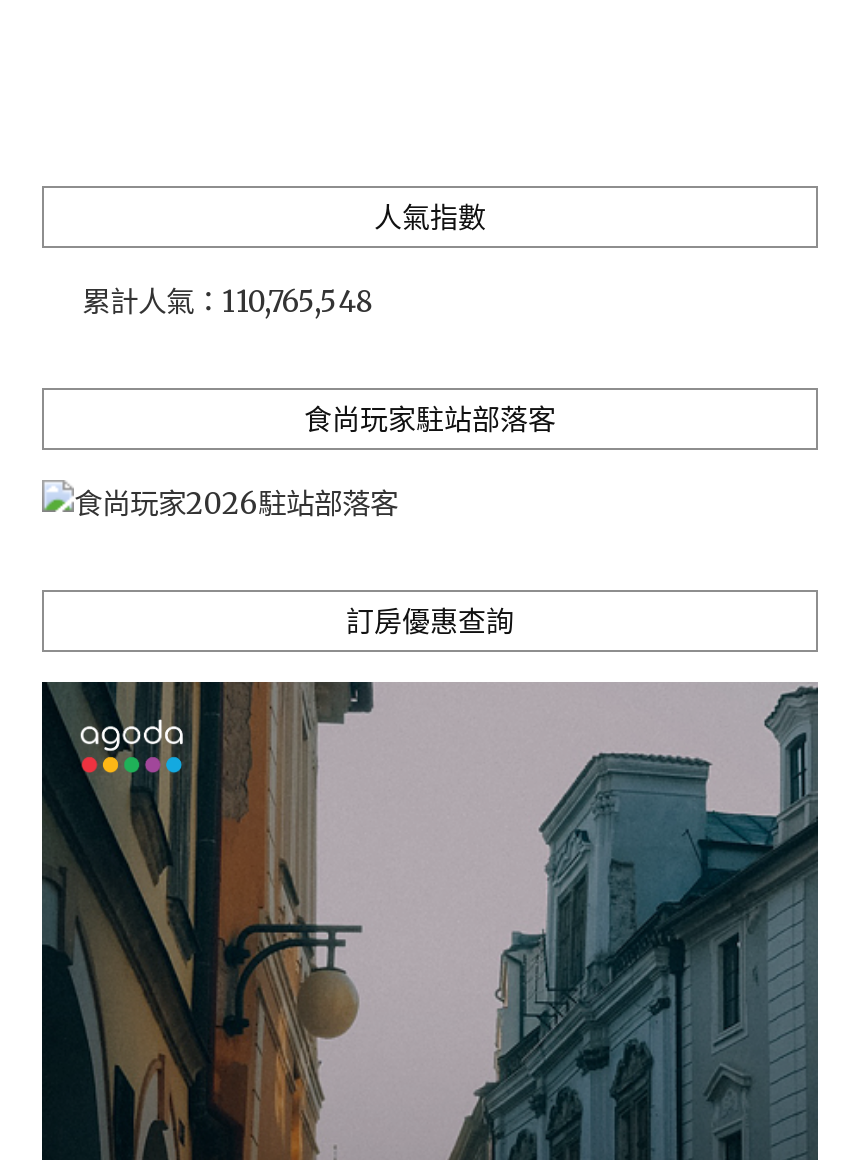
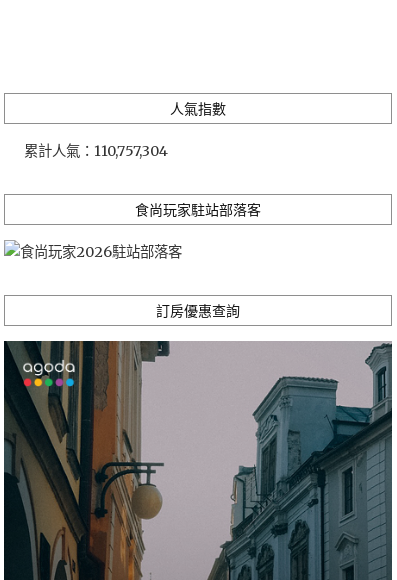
[82,284,374,320] 累計人氣：110,765,548 -> [24,142,168,160] 累計人氣：110,757,304

